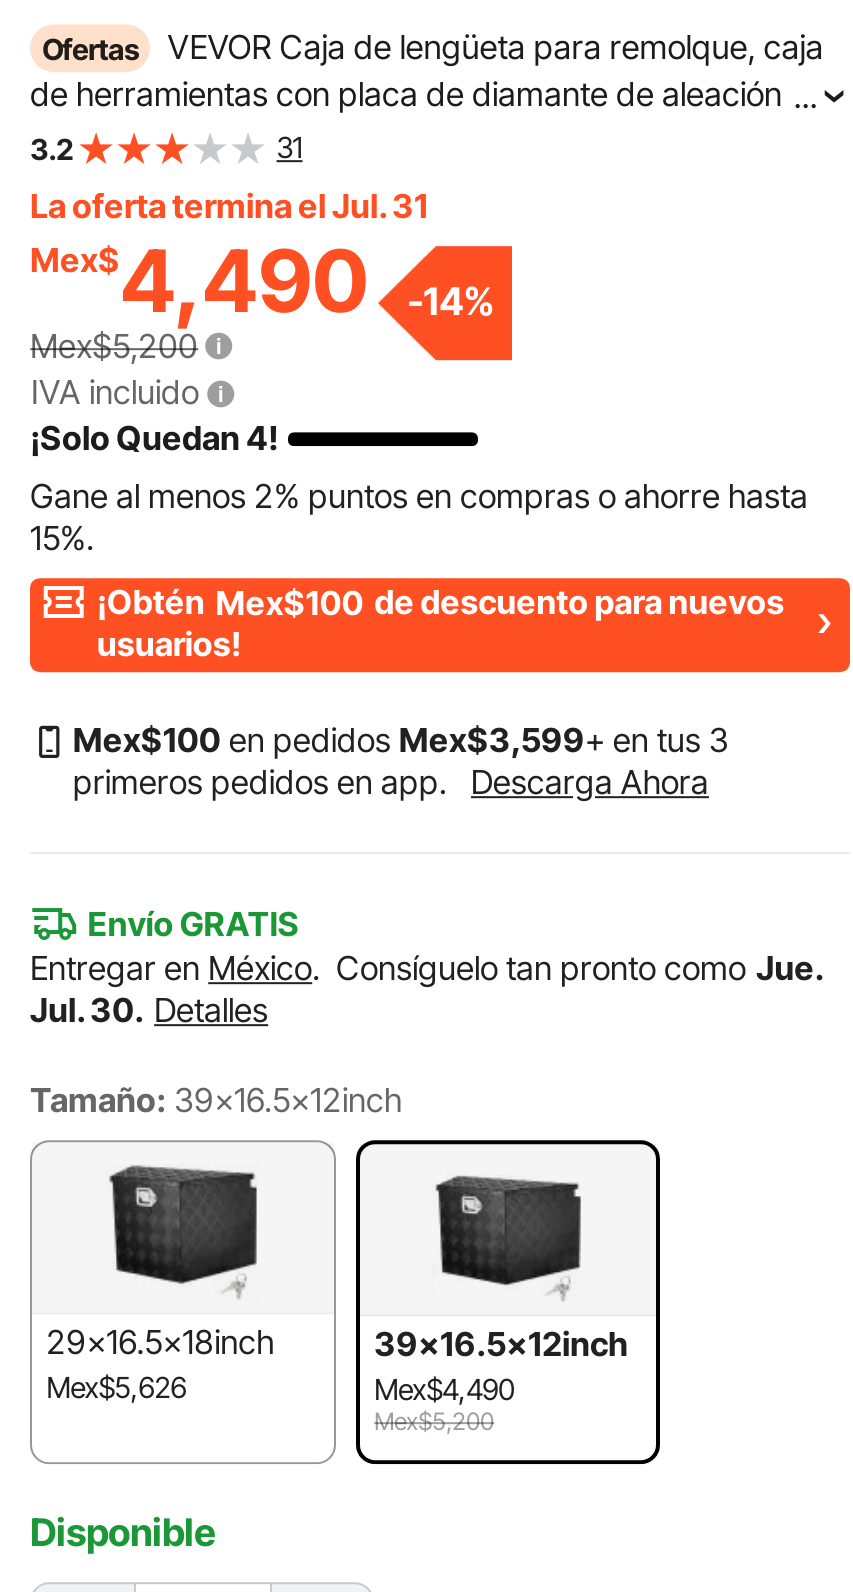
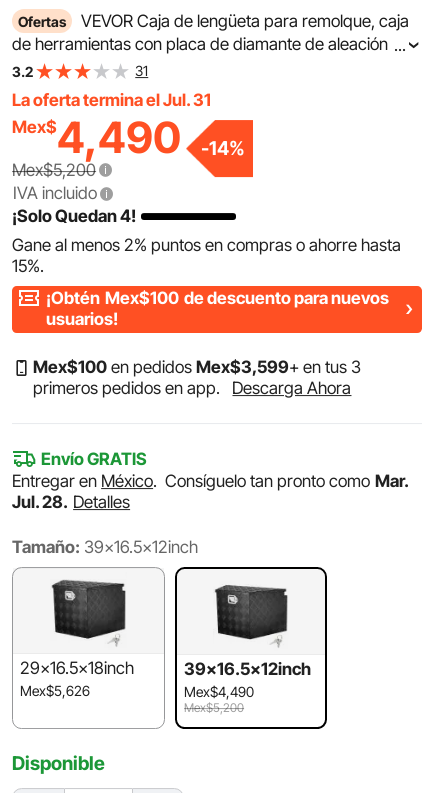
[30,947,823,987] Entregar en México. Consíguelo tan pronto como Jue. -> [12,471,408,491] Entregar en México. Consíguelo tan pronto como Mar.
[30,989,268,1029] Jul. 30. Detalles -> [12,492,130,512] Jul. 28. Detalles

